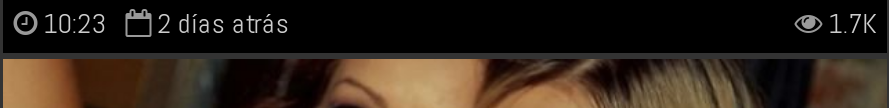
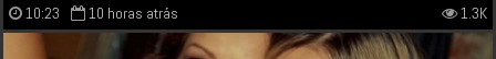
[157,5,877,41] 2 días atrás | 1.7K -> [89,3,487,23] 10 horas atrás | 1.3K

